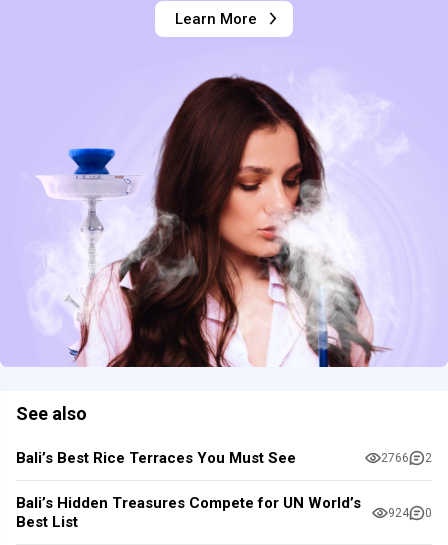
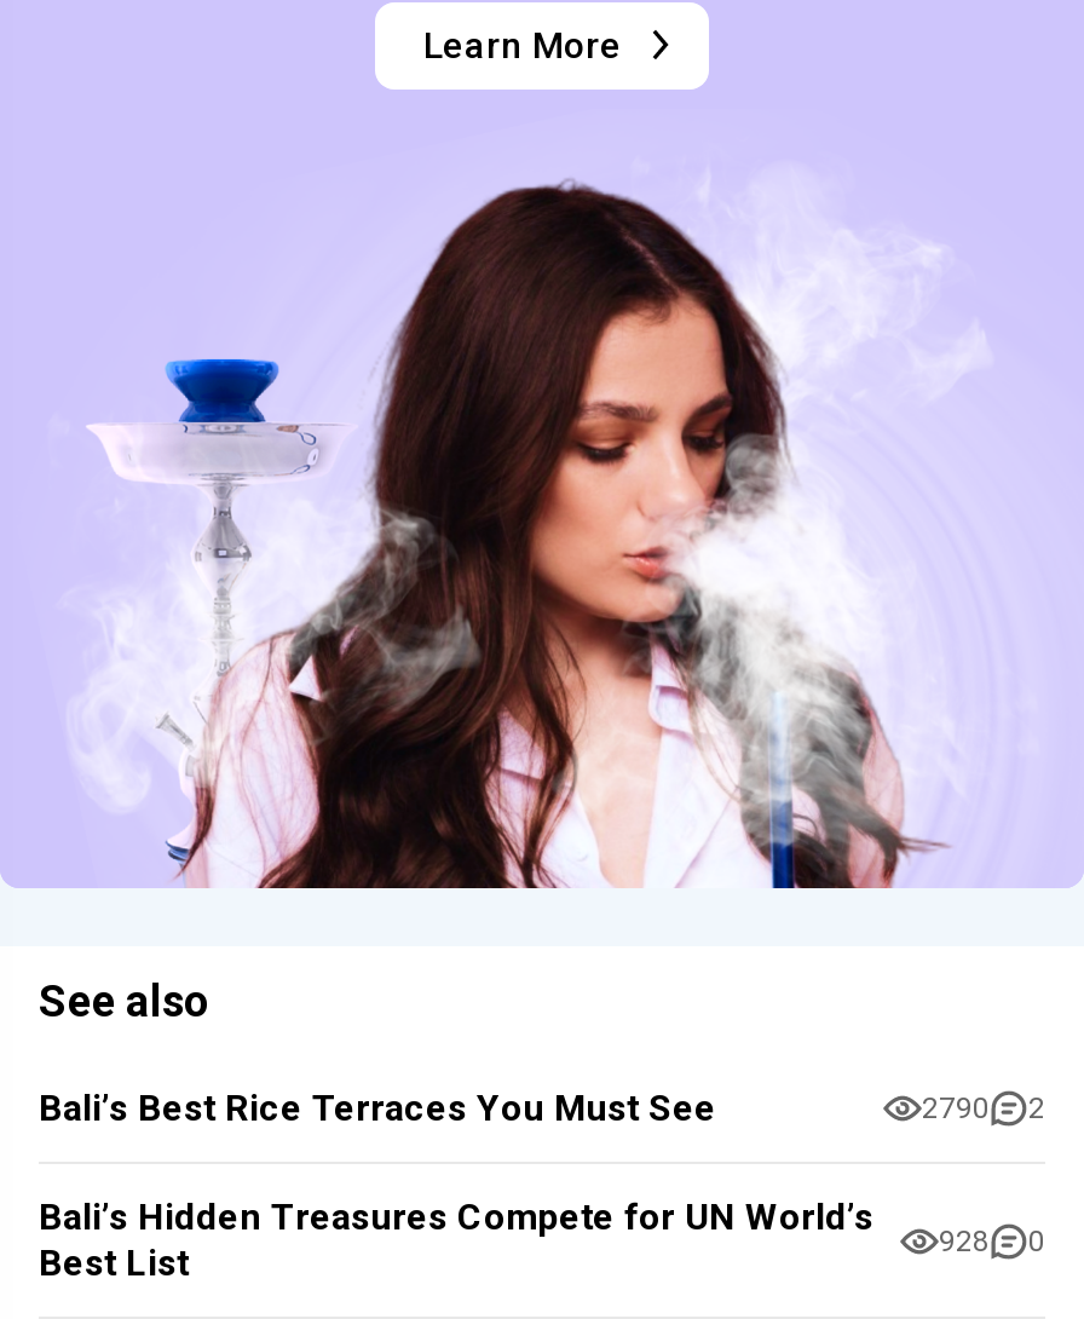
[381,451,432,465] 2766 2 -> [922,1092,1045,1126] 2790 2
[388,506,432,520] 924 0 -> [939,1224,1045,1258] 928 0

